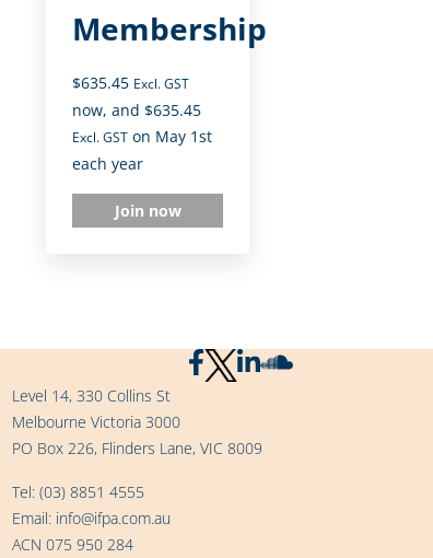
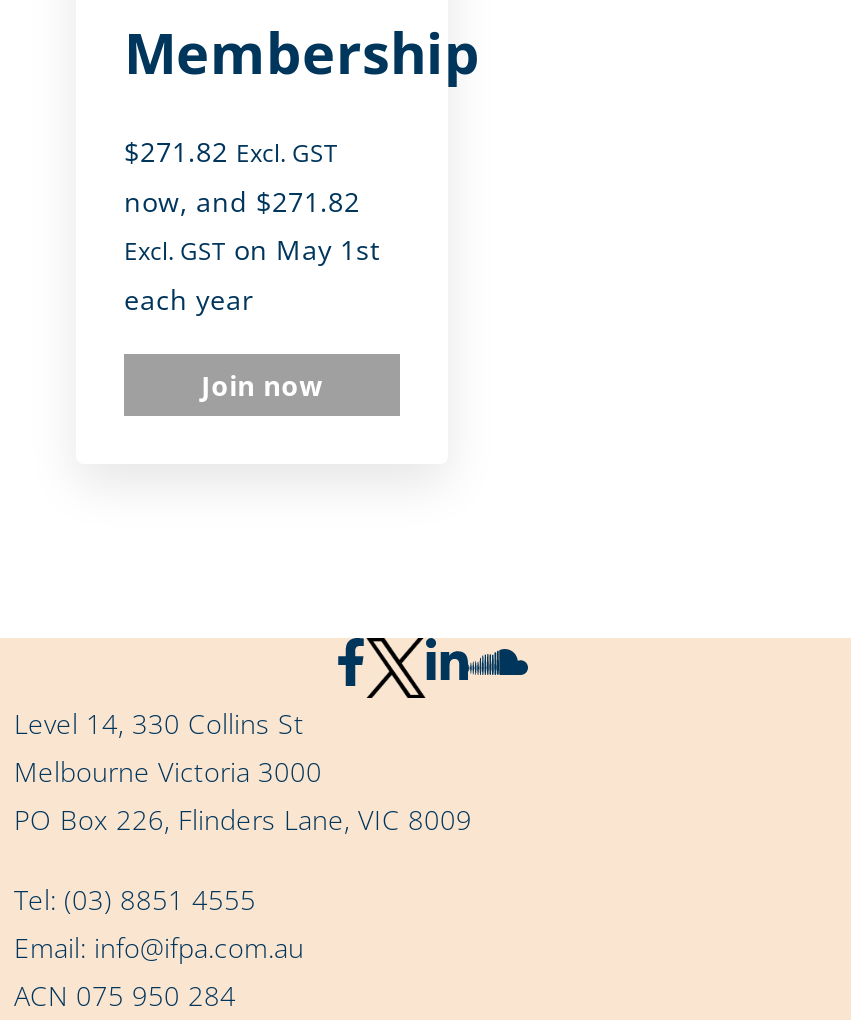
[72,72,189,93] $635.45 Excl. GST -> [124,131,338,169] $271.82 Excl. GST
[72,99,201,120] now, and $635.45 -> [124,181,360,219] now, and $271.82

